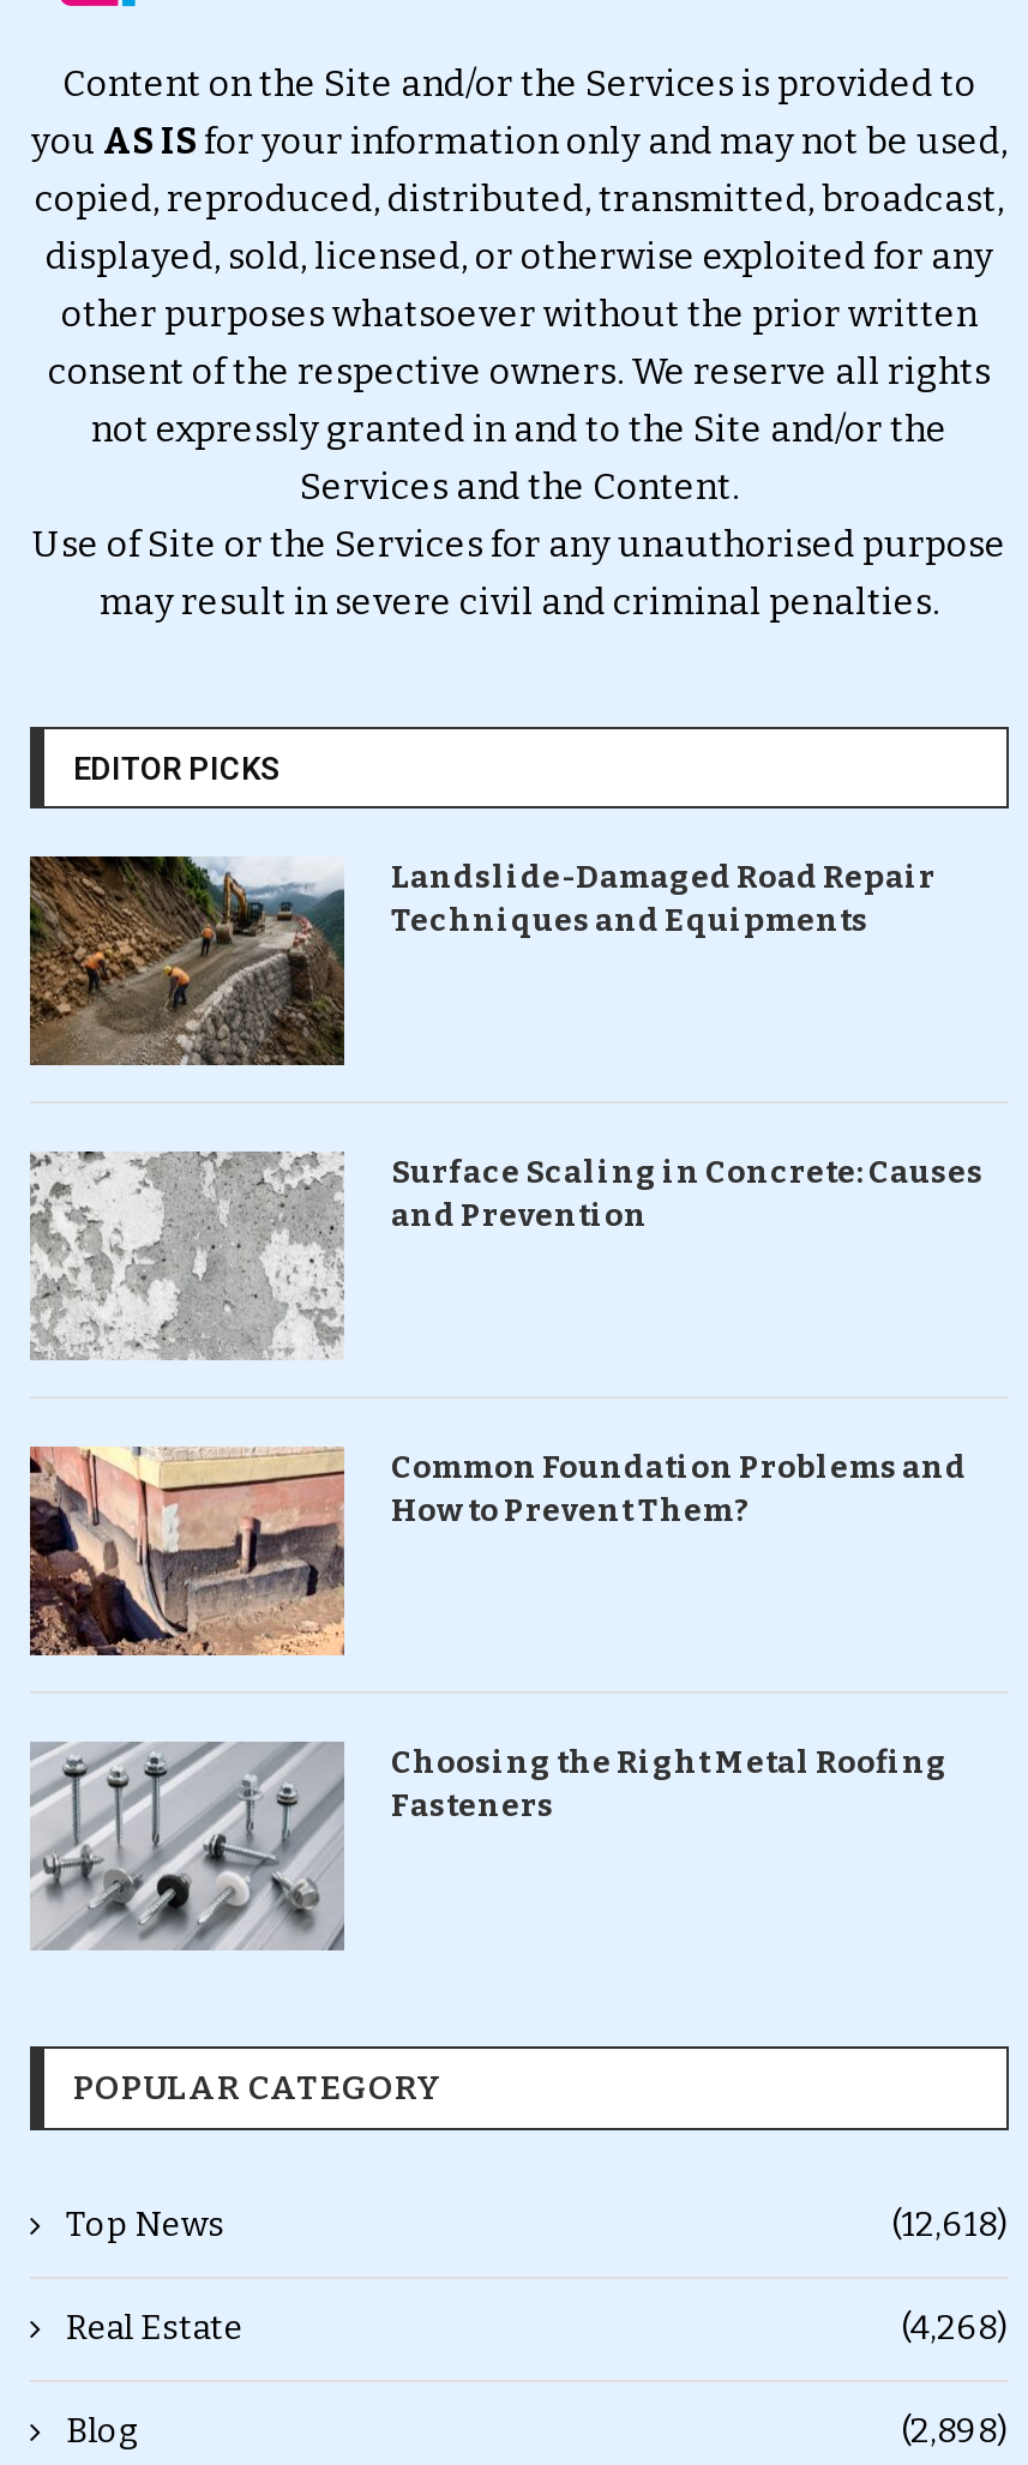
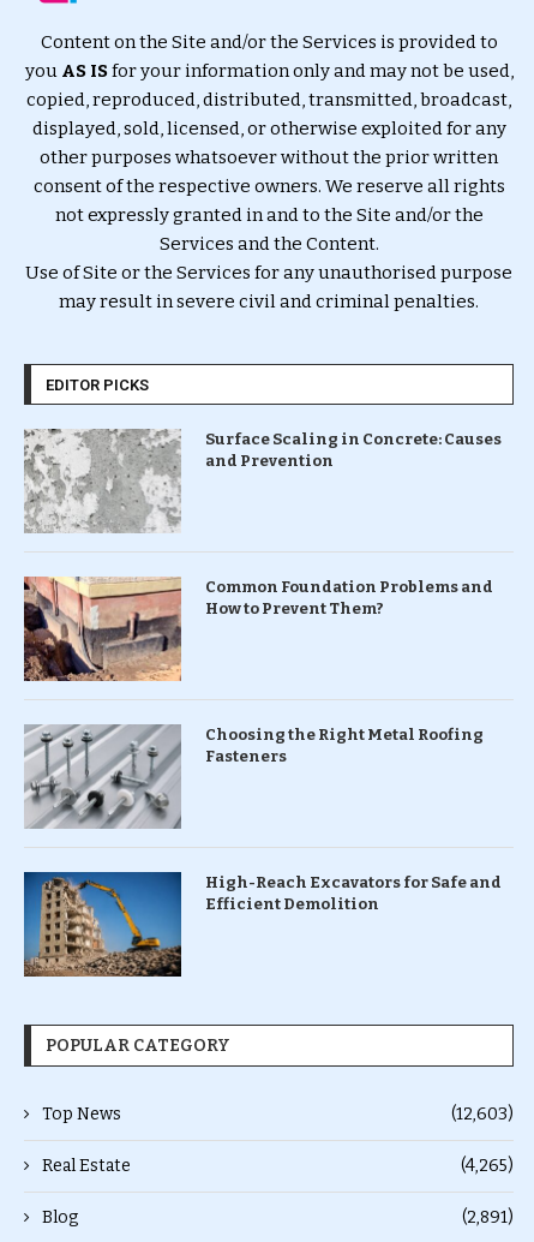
[28,854,936,1068] [image] | Landslide-Damaged Road Repair | Techniques and Equipments -> none
moved [28,1149,984,1823] -> [23,428,501,765]: [image] | Surface Scaling in Concrete: Causes | and Prevention | Common Foundation Problems and | How to Prevent Them? | Choosing the Right Metal Roofing | Fasteners
moved [28,1739,347,1953] -> [23,723,182,830]: [image]
none -> [23,871,501,978] [image] | High-Reach Excavators for Safe and | Efficient Demolition
[891,2204,1009,2245] (12,618) -> [451,1104,514,1124] (12,603)
[901,2307,1009,2348] (4,268) -> [461,1155,514,1176] (4,265)
[901,2410,1009,2451] (2,898) -> [462,1207,514,1227] (2,891)

